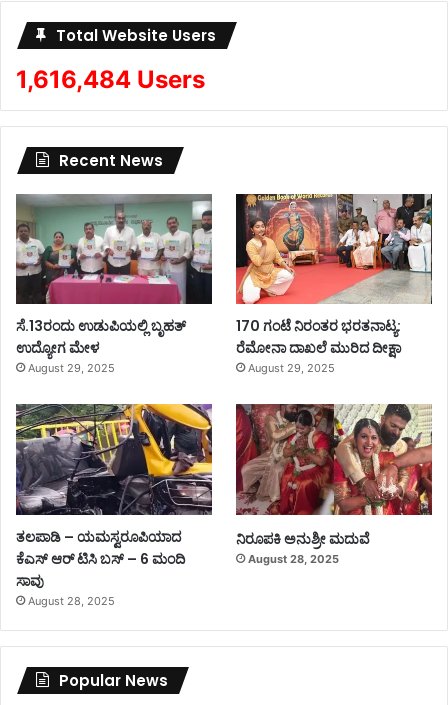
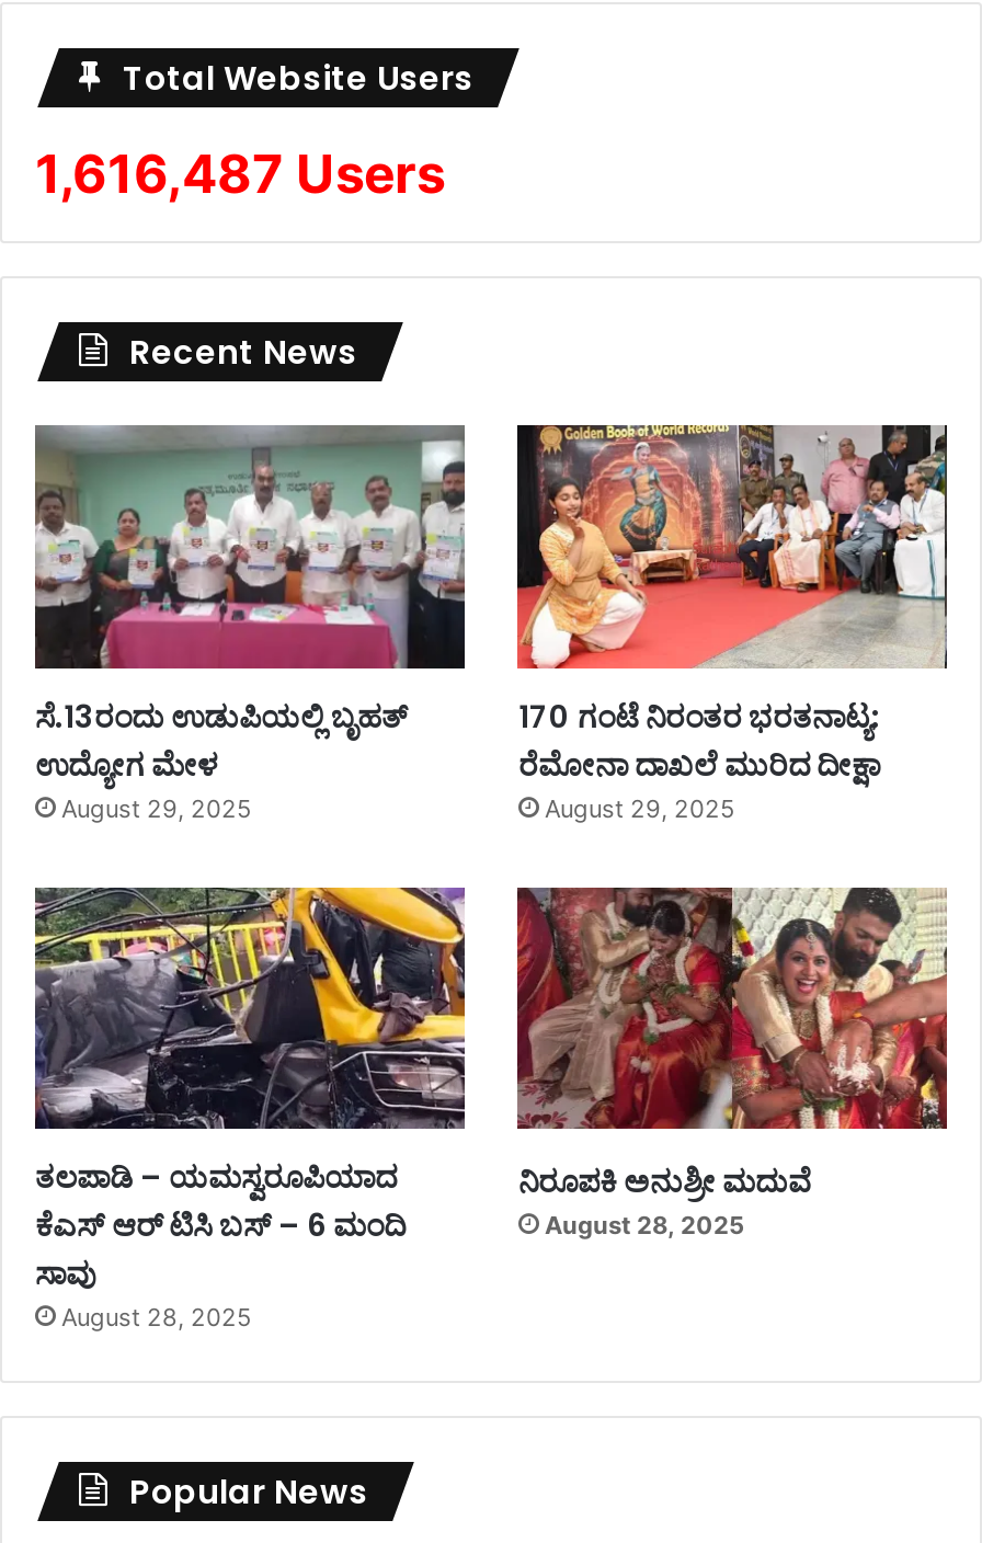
[16,65,205,94] 1,616,484 Users -> [35,143,445,206] 1,616,487 Users

